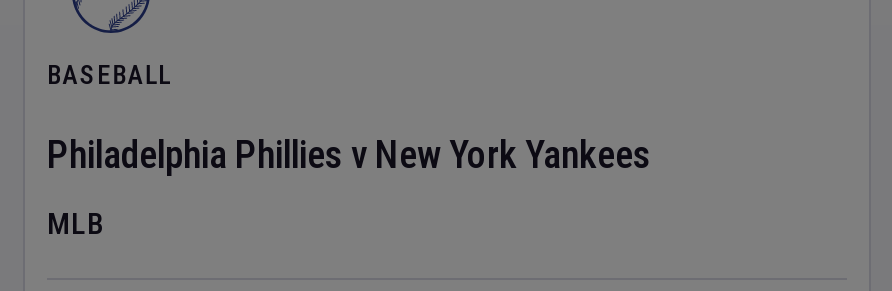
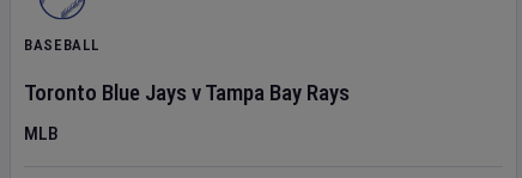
[47,132,651,178] Philadelphia Phillies v New York Yankees -> [24,79,350,106] Toronto Blue Jays v Tampa Bay Rays

